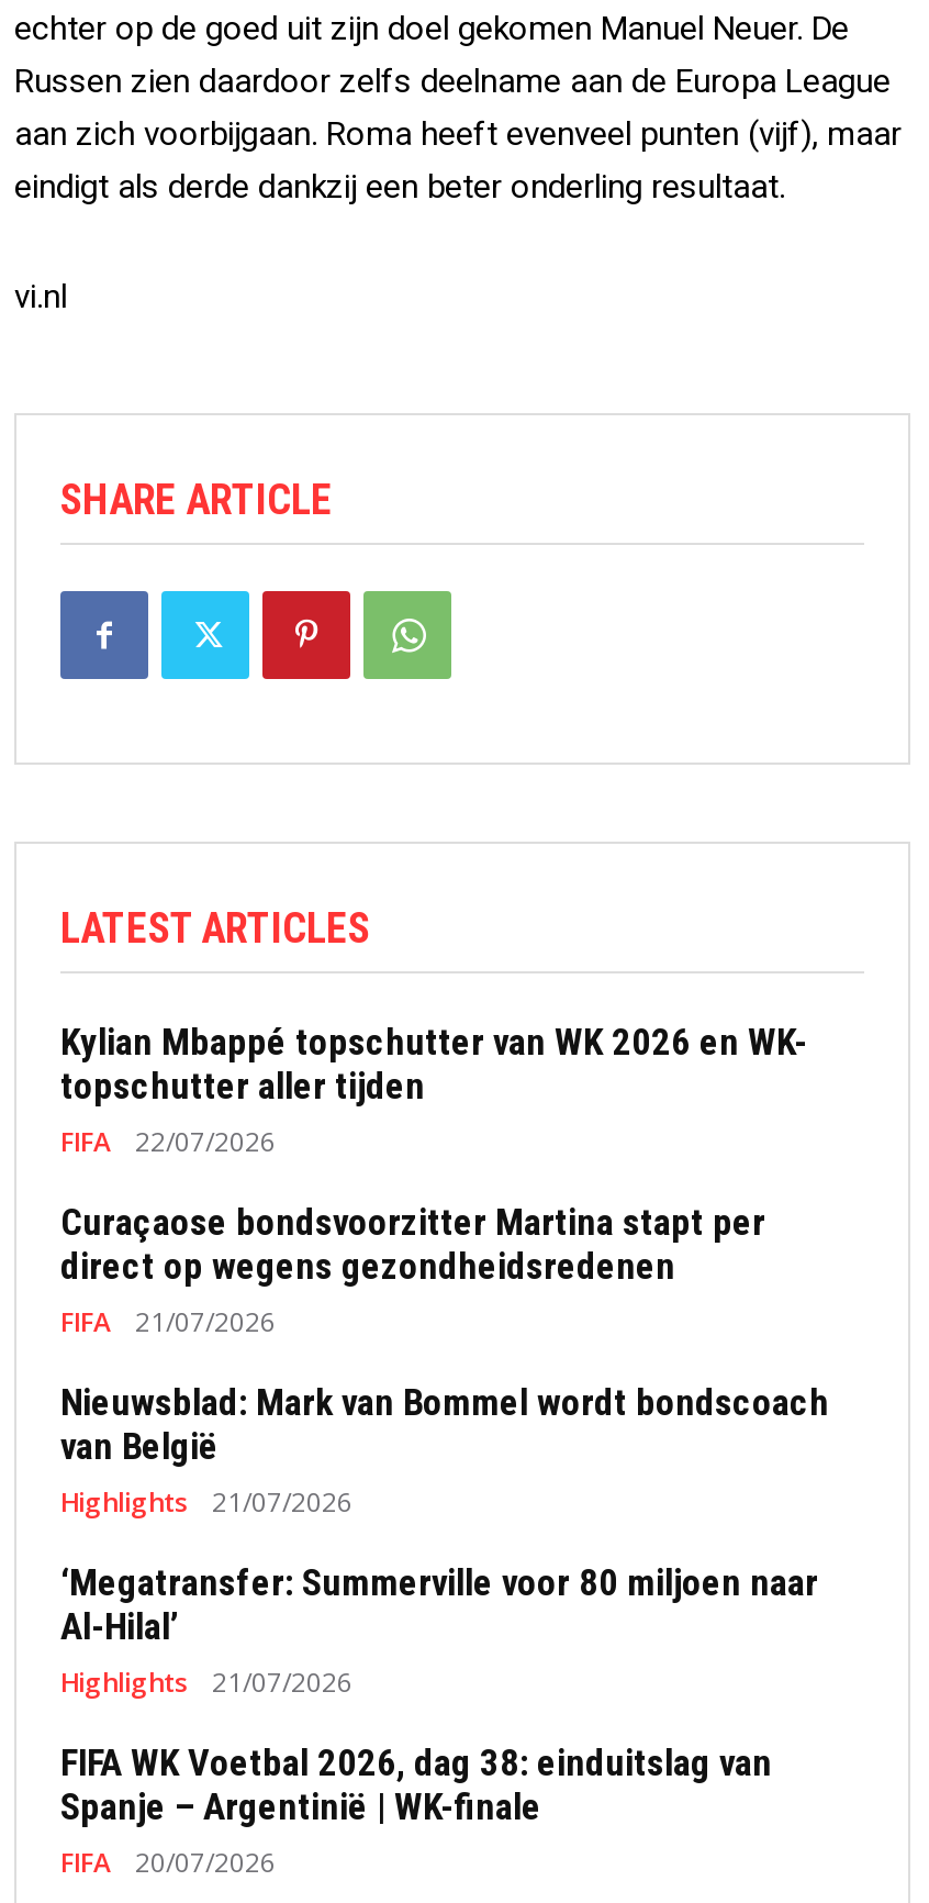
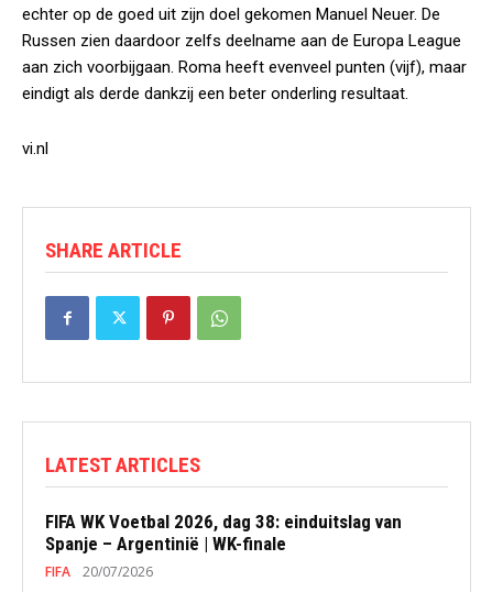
[60,1020,829,1701] Kylian Mbappé topschutter van WK 2026 en WK- | topschutter aller tijden | FIFA | 22/07/2026 | Curaçaose bondsvoorzitter Martina stapt per | direct op wegens gezondheidsredenen | FIFA | 21/07/2026 | Nieuwsblad: Mark van Bommel wordt bondscoach | van België | Highlights | 21/07/2026 | ‘Megatransfer: Summerville voor 80 miljoen naar | Al-Hilal’ | Highlights | 21/07/2026 -> none

